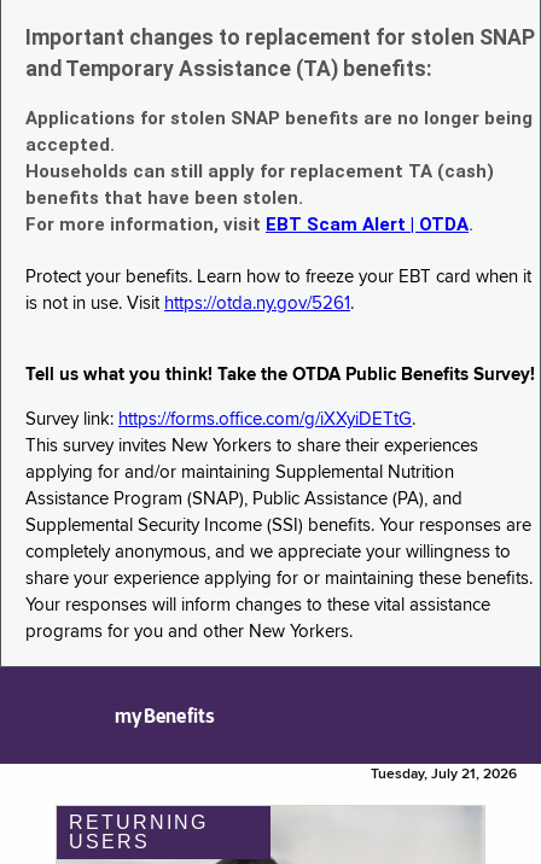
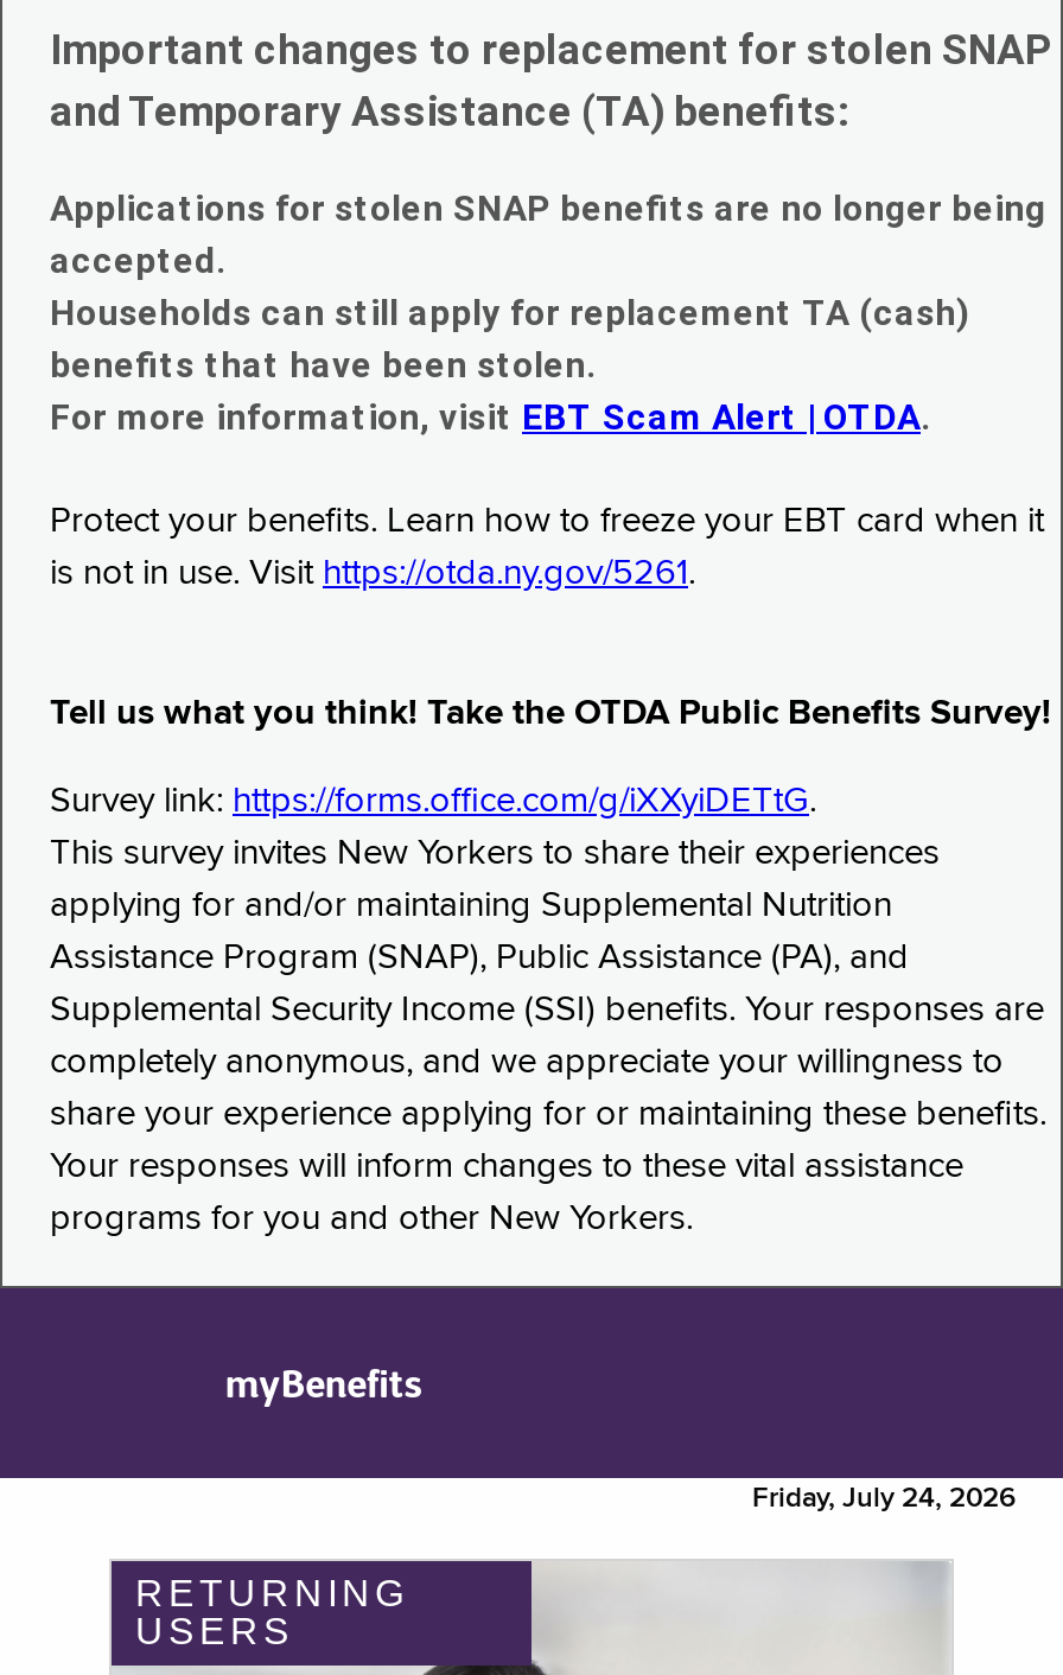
[371,768,517,782] Tuesday, July 21, 2026 -> [752,1485,1016,1514] Friday, July 24, 2026

